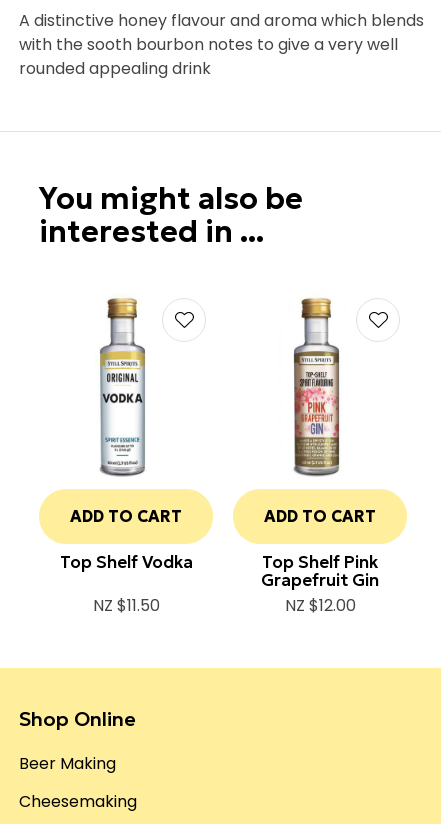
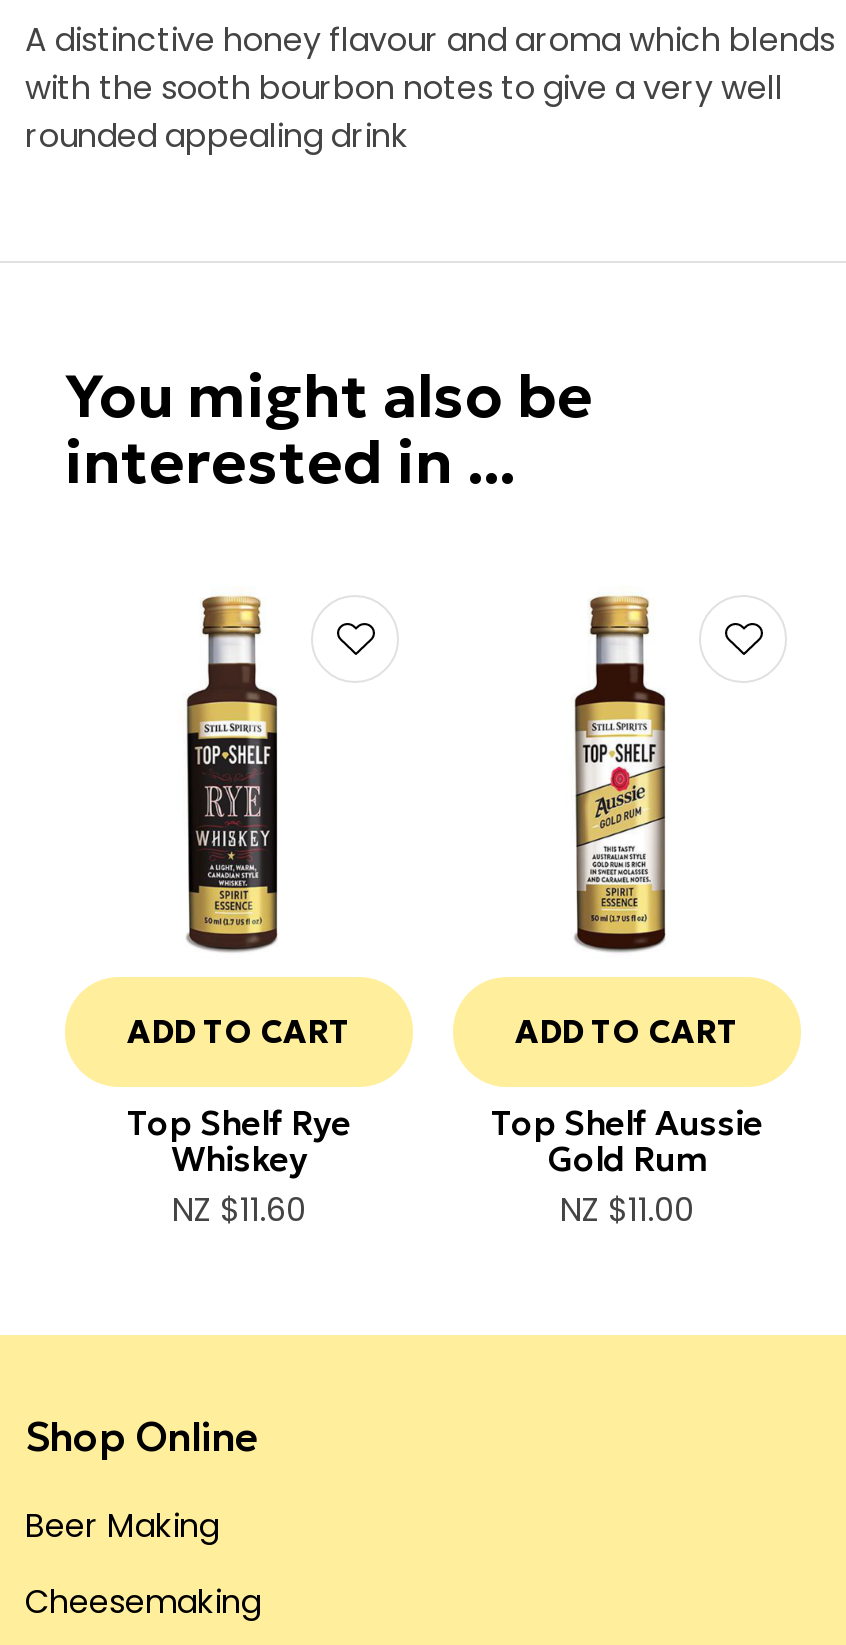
[100,332,146,475] [image] -> [187,661,279,949] [image]
[294,332,339,475] [image] -> [577,661,665,949] [image]
[59,551,192,617] Top Shelf Vodka | NZ $11.50 -> [127,1102,351,1234] Top Shelf Rye | Whiskey | NZ $11.60
[261,551,379,617] Top Shelf Pink | Grapefruit Gin | NZ $12.00 -> [491,1102,763,1234] Top Shelf Aussie | Gold Rum | NZ $11.00

